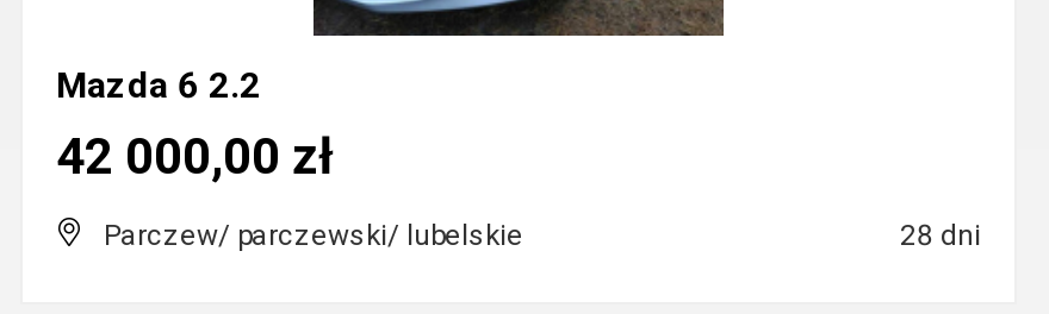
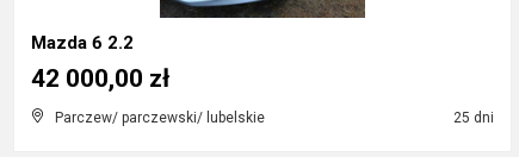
[893,219,981,252] 28 dni -> [450,109,494,126] 25 dni

